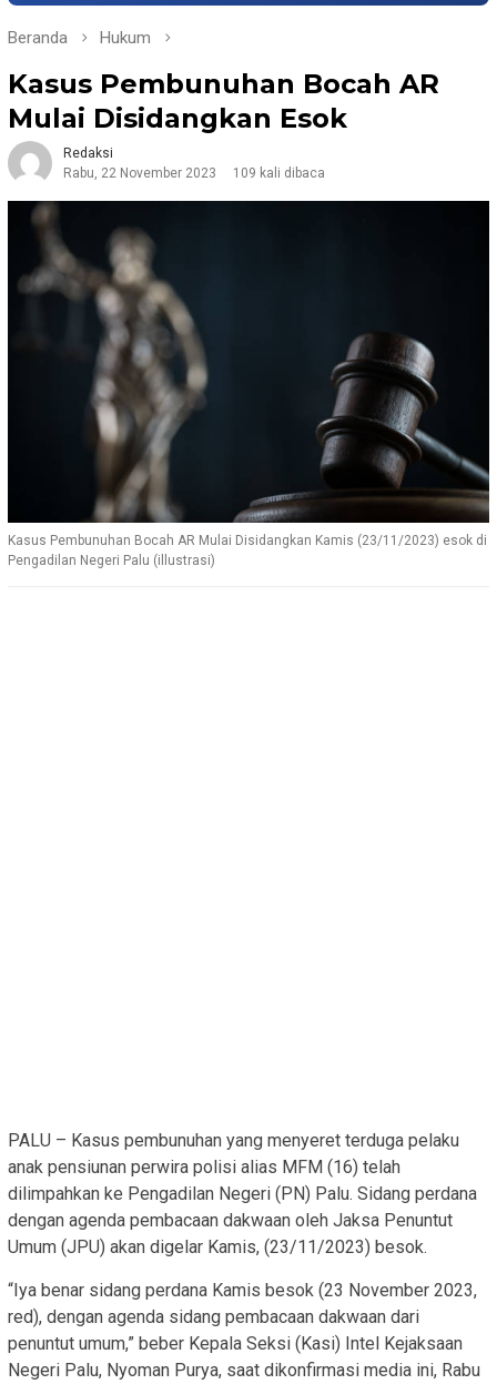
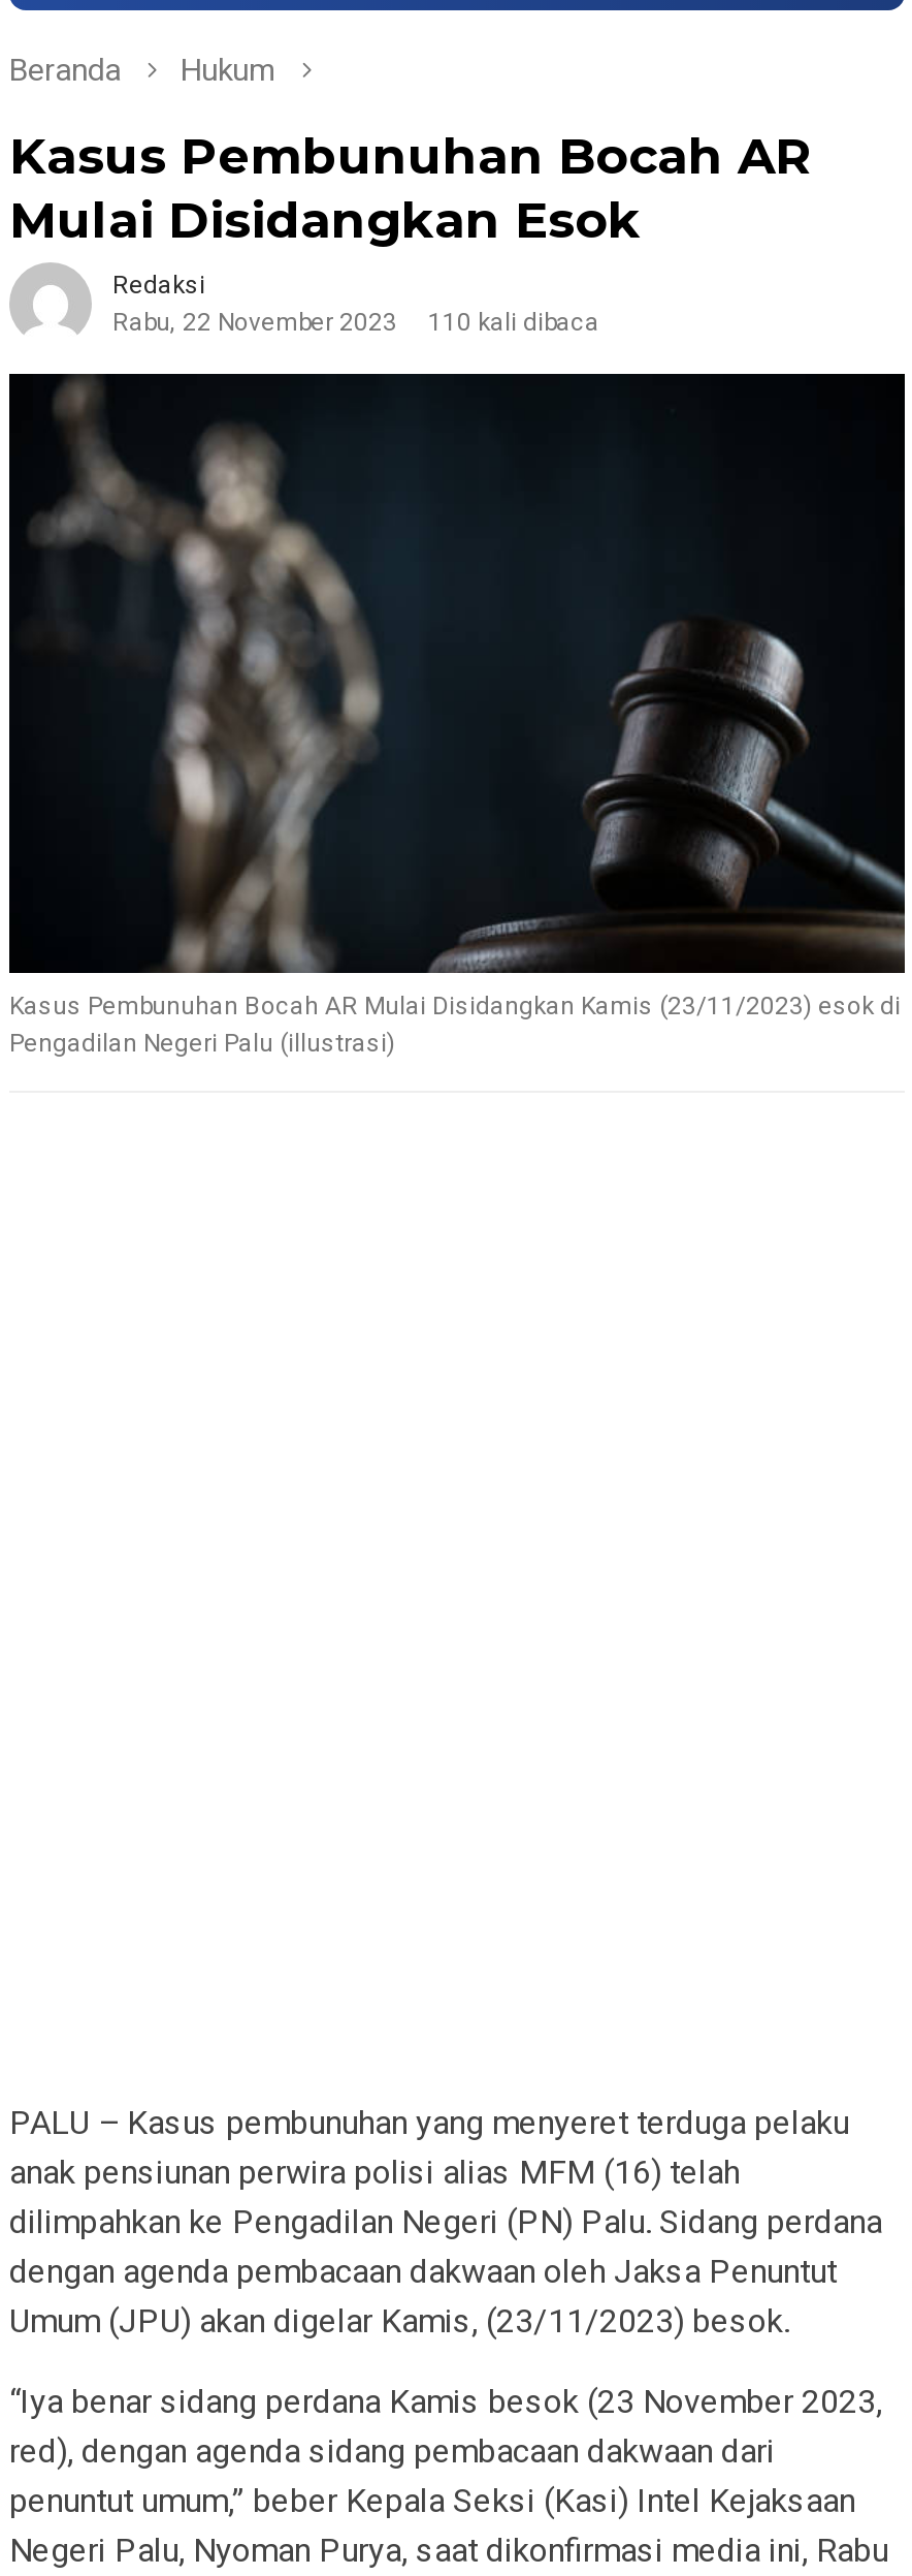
[63,165,325,181] Rabu, 22 November 2023 109 kali dibaca -> [112,308,599,337] Rabu, 22 November 2023 110 kali dibaca

